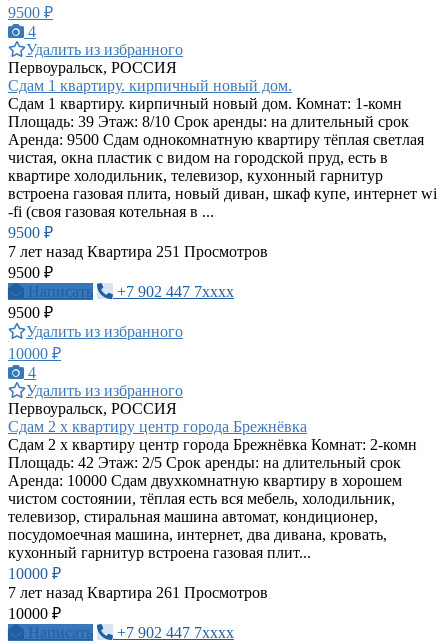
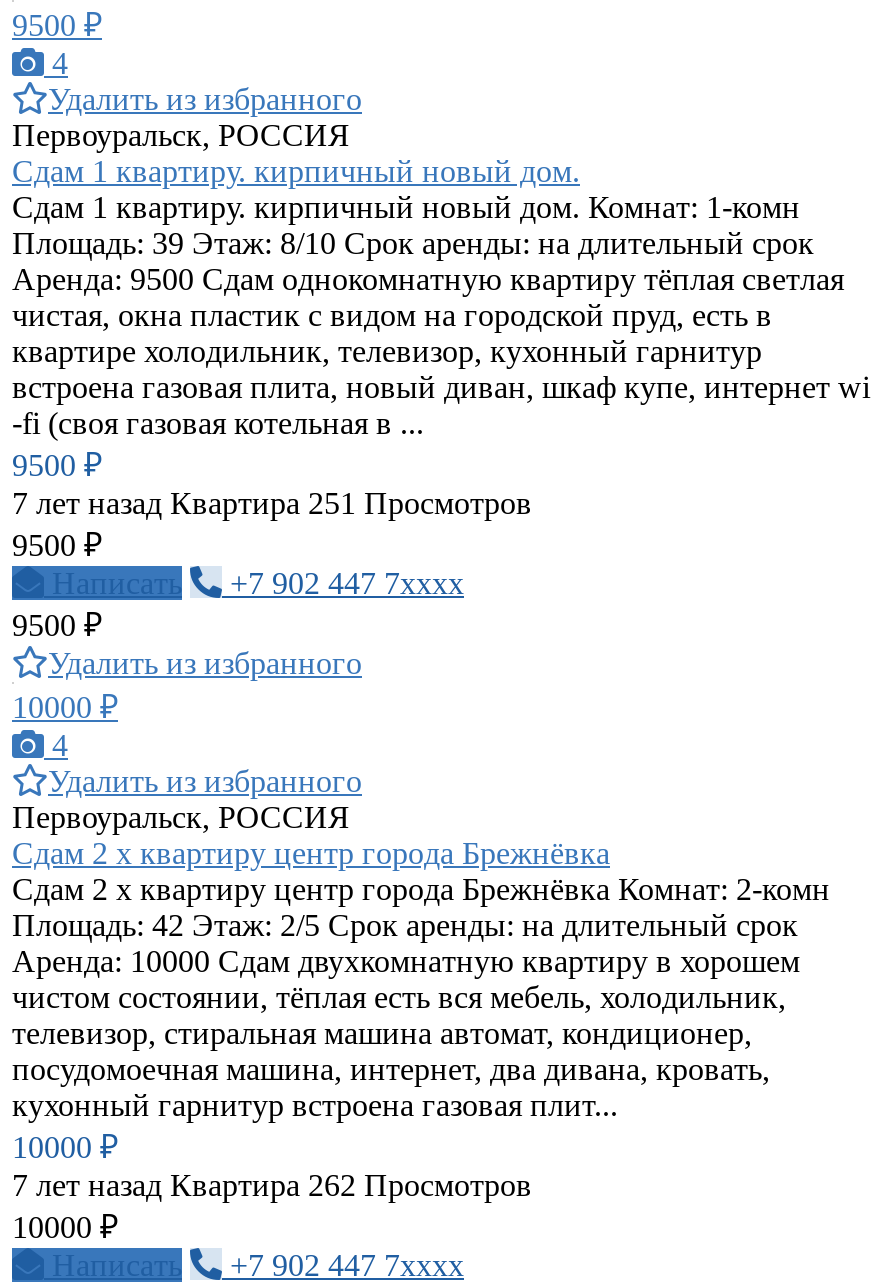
[8,584,268,601] 7 лет назад Квартира 261 Просмотров -> [12,1168,532,1202] 7 лет назад Квартира 262 Просмотров

